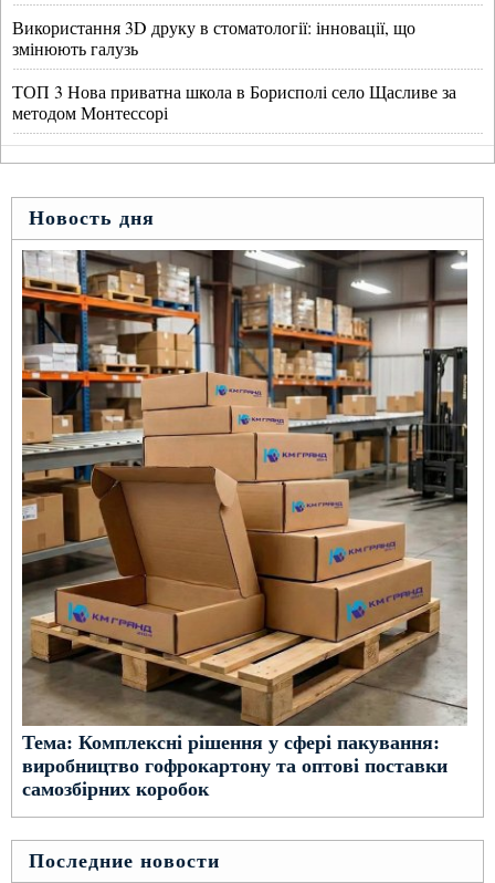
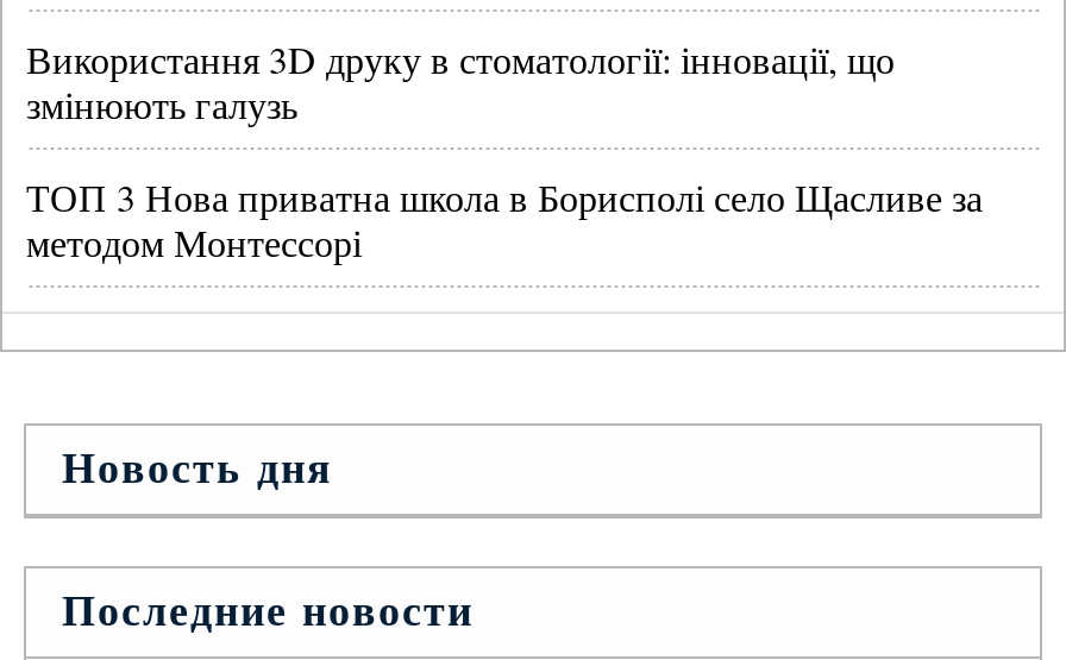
[21,249,468,800] [image] | Тема: Комплексні рішення у сфері пакування: | виробництво гофрокартону та оптові поставки | самозбірних коробок -> none

